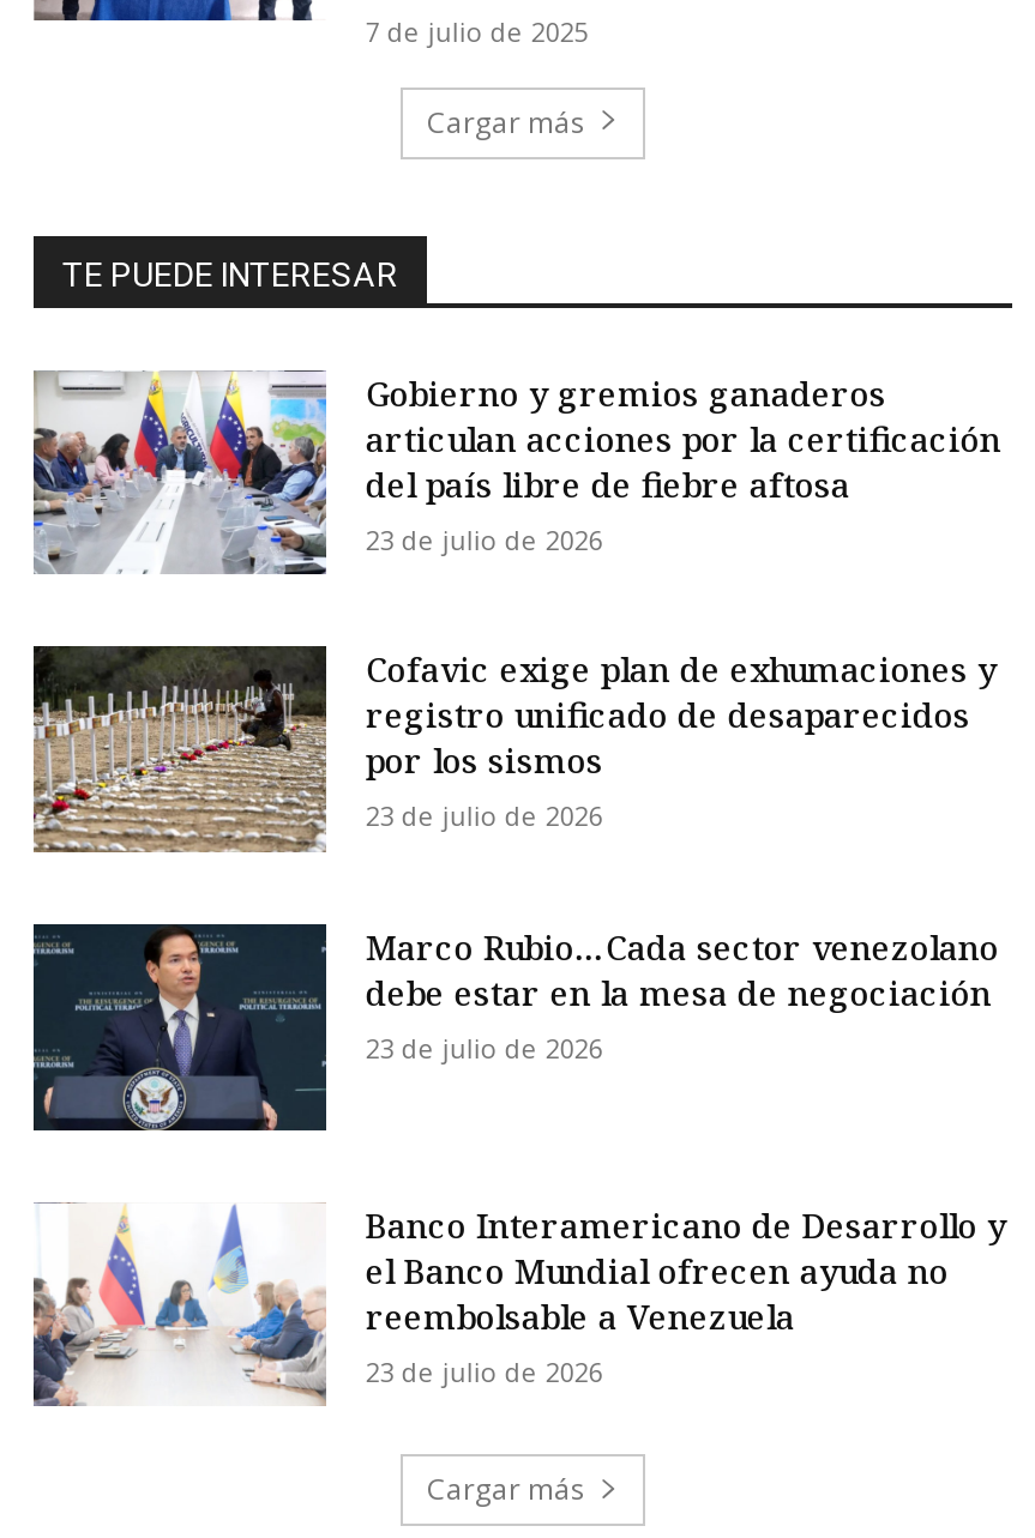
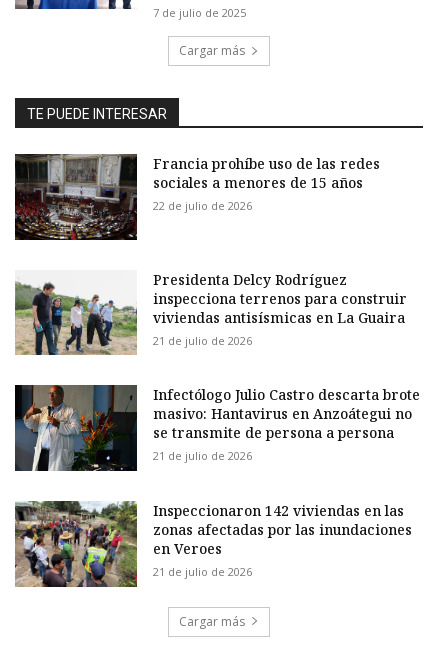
[31,369,1001,578] [image] | Gobierno y gremios ganaderos | articulan acciones por la certificación | del país libre de fiebre aftosa | 23 de julio de 2026 -> [14,153,380,241] [image] | Francia prohíbe uso de las redes | sociales a menores de 15 años | 22 de julio de 2026
[31,643,996,854] [image] | Cofavic exige plan de exhumaciones y | registro unificado de desaparecidos | por los sismos | 23 de julio de 2026 -> [14,269,407,355] [image] | Presidenta Delcy Rodríguez | inspecciona terrenos para construir | viviendas antisísmicas en La Guaira | 21 de julio de 2026
[31,921,999,1134] [image] | Marco Rubio…Cada sector venezolano | debe estar en la mesa de negociación | 23 de julio de 2026 -> [14,384,420,472] [image] | Infectólogo Julio Castro descarta brote | masivo: Hantavirus en Anzoátegui no | se transmite de persona a persona | 21 de julio de 2026
[31,1201,1006,1407] [image] | Banco Interamericano de Desarrollo y | el Banco Mundial ofrecen ayuda no | reembolsable a Venezuela | 23 de julio de 2026 -> [14,500,412,588] [image] | Inspeccionaron 142 viviendas en las | zonas afectadas por las inundaciones | en Veroes | 21 de julio de 2026

